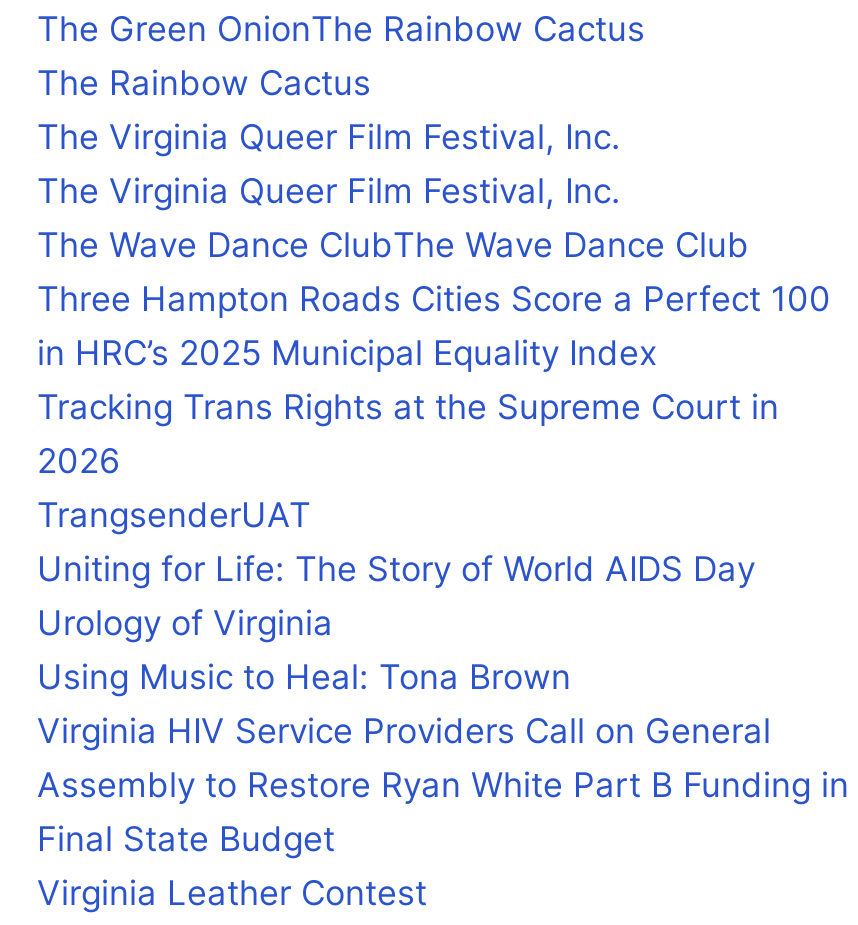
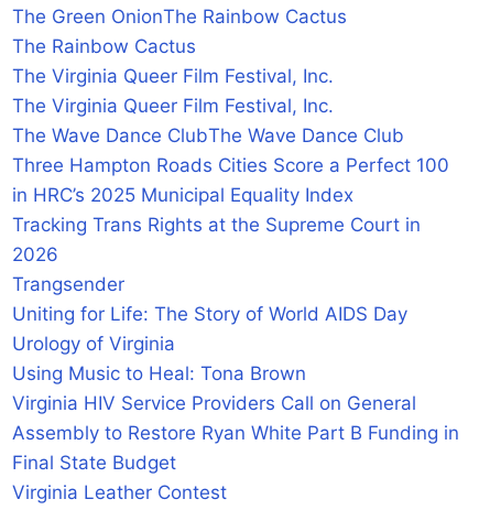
[37,495,311,535] TrangsenderUAT -> [12,273,124,295] Trangsender

